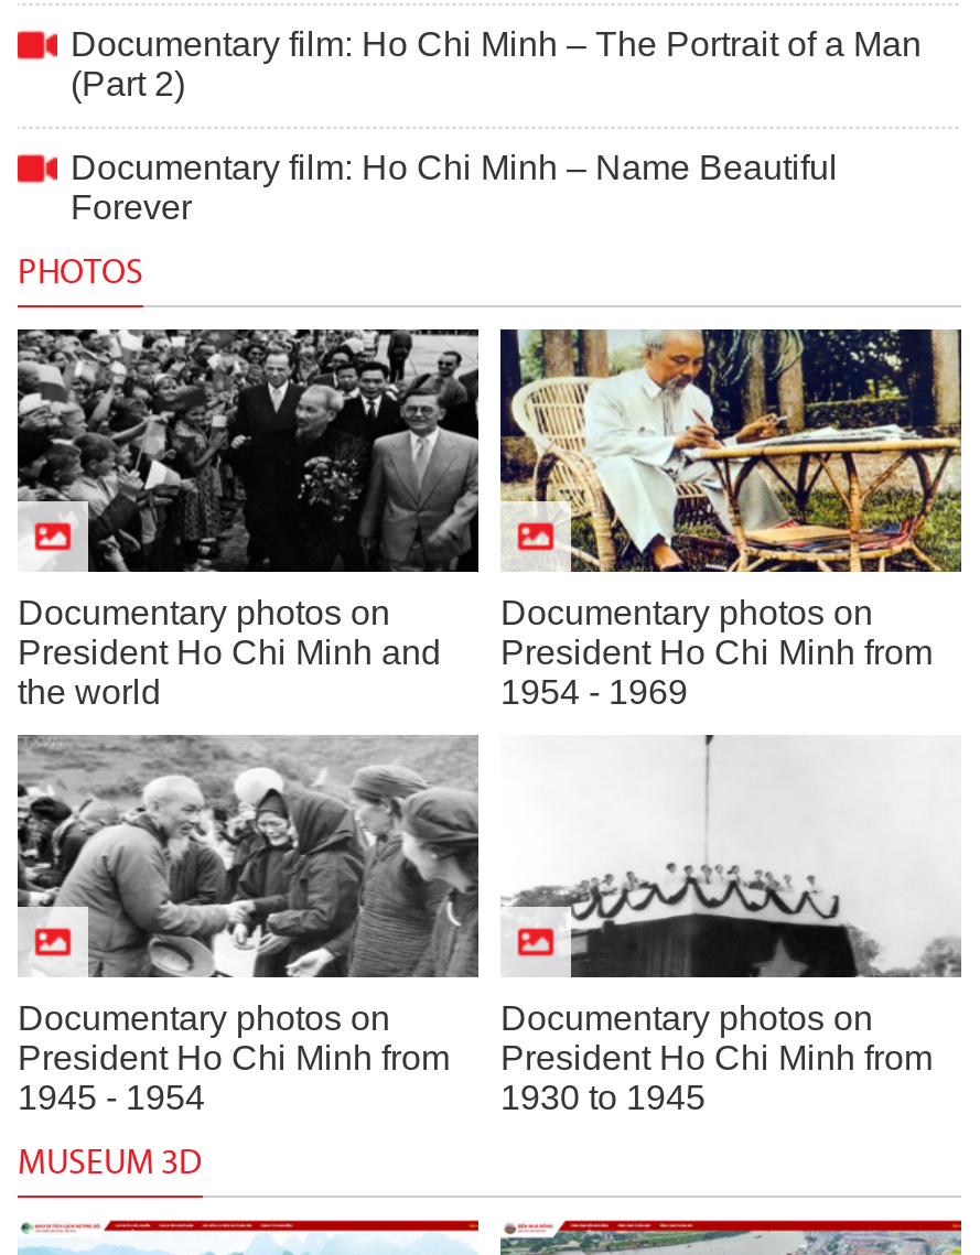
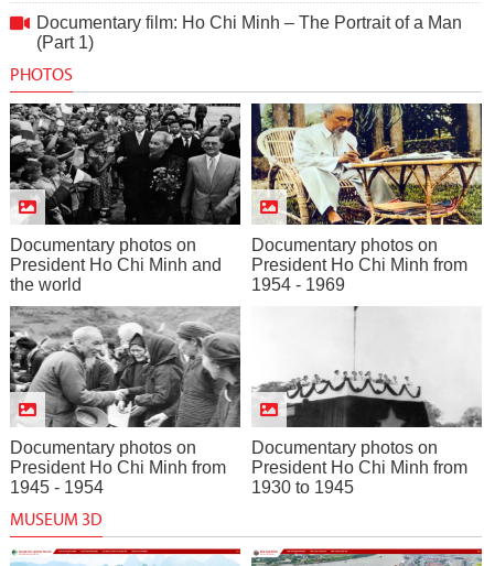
[71,66,838,227] (Part 2) | Documentary film: Ho Chi Minh – Name Beautiful | Forever -> [36,34,94,52] (Part 1)

